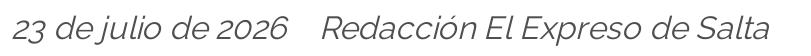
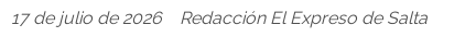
[11,9,769,47] 23 de julio de 2026 Redacción El Expreso de Salta -> [11,8,428,28] 17 de julio de 2026 Redacción El Expreso de Salta

